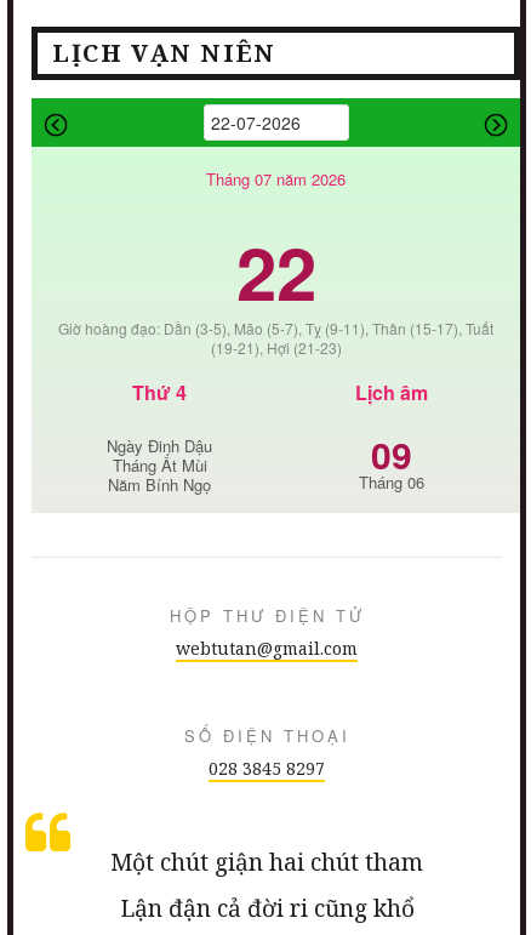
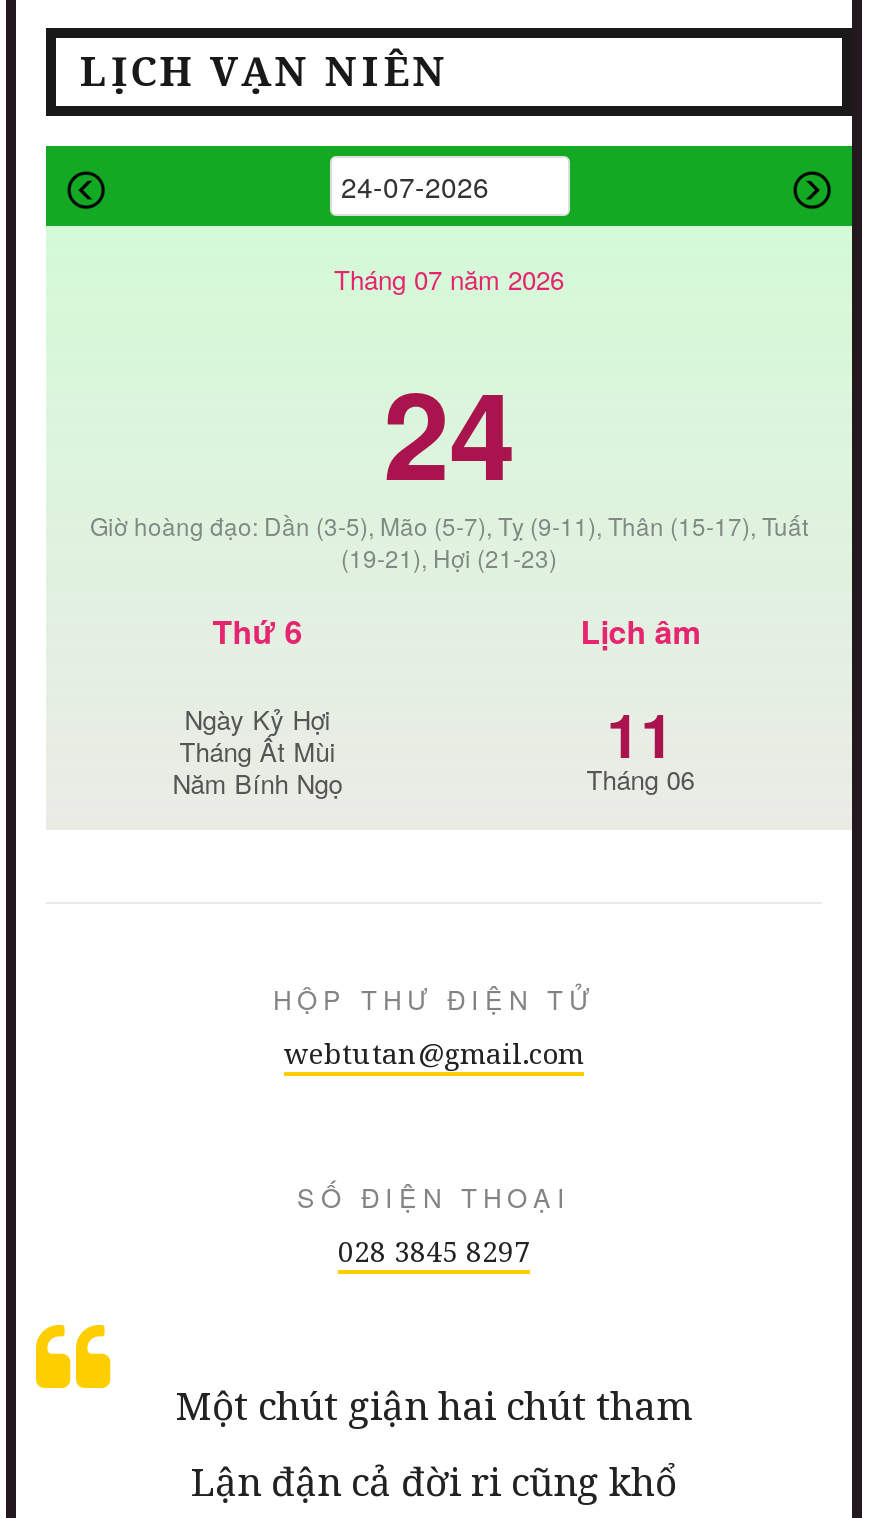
[236,218,316,323] 22 -> [383,344,515,516] 24
[132,378,187,406] Thứ 4 -> [212,608,302,654] Thứ 6
[107,434,212,457] Ngày Đinh Dậu -> [184,700,330,738] Ngày Kỷ Hợi
[371,428,412,480] 09 -> [606,690,674,776] 11

